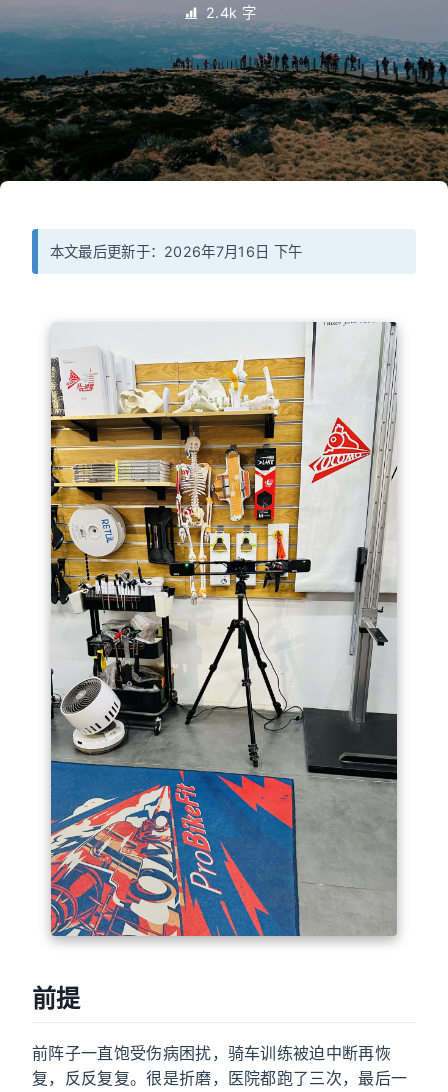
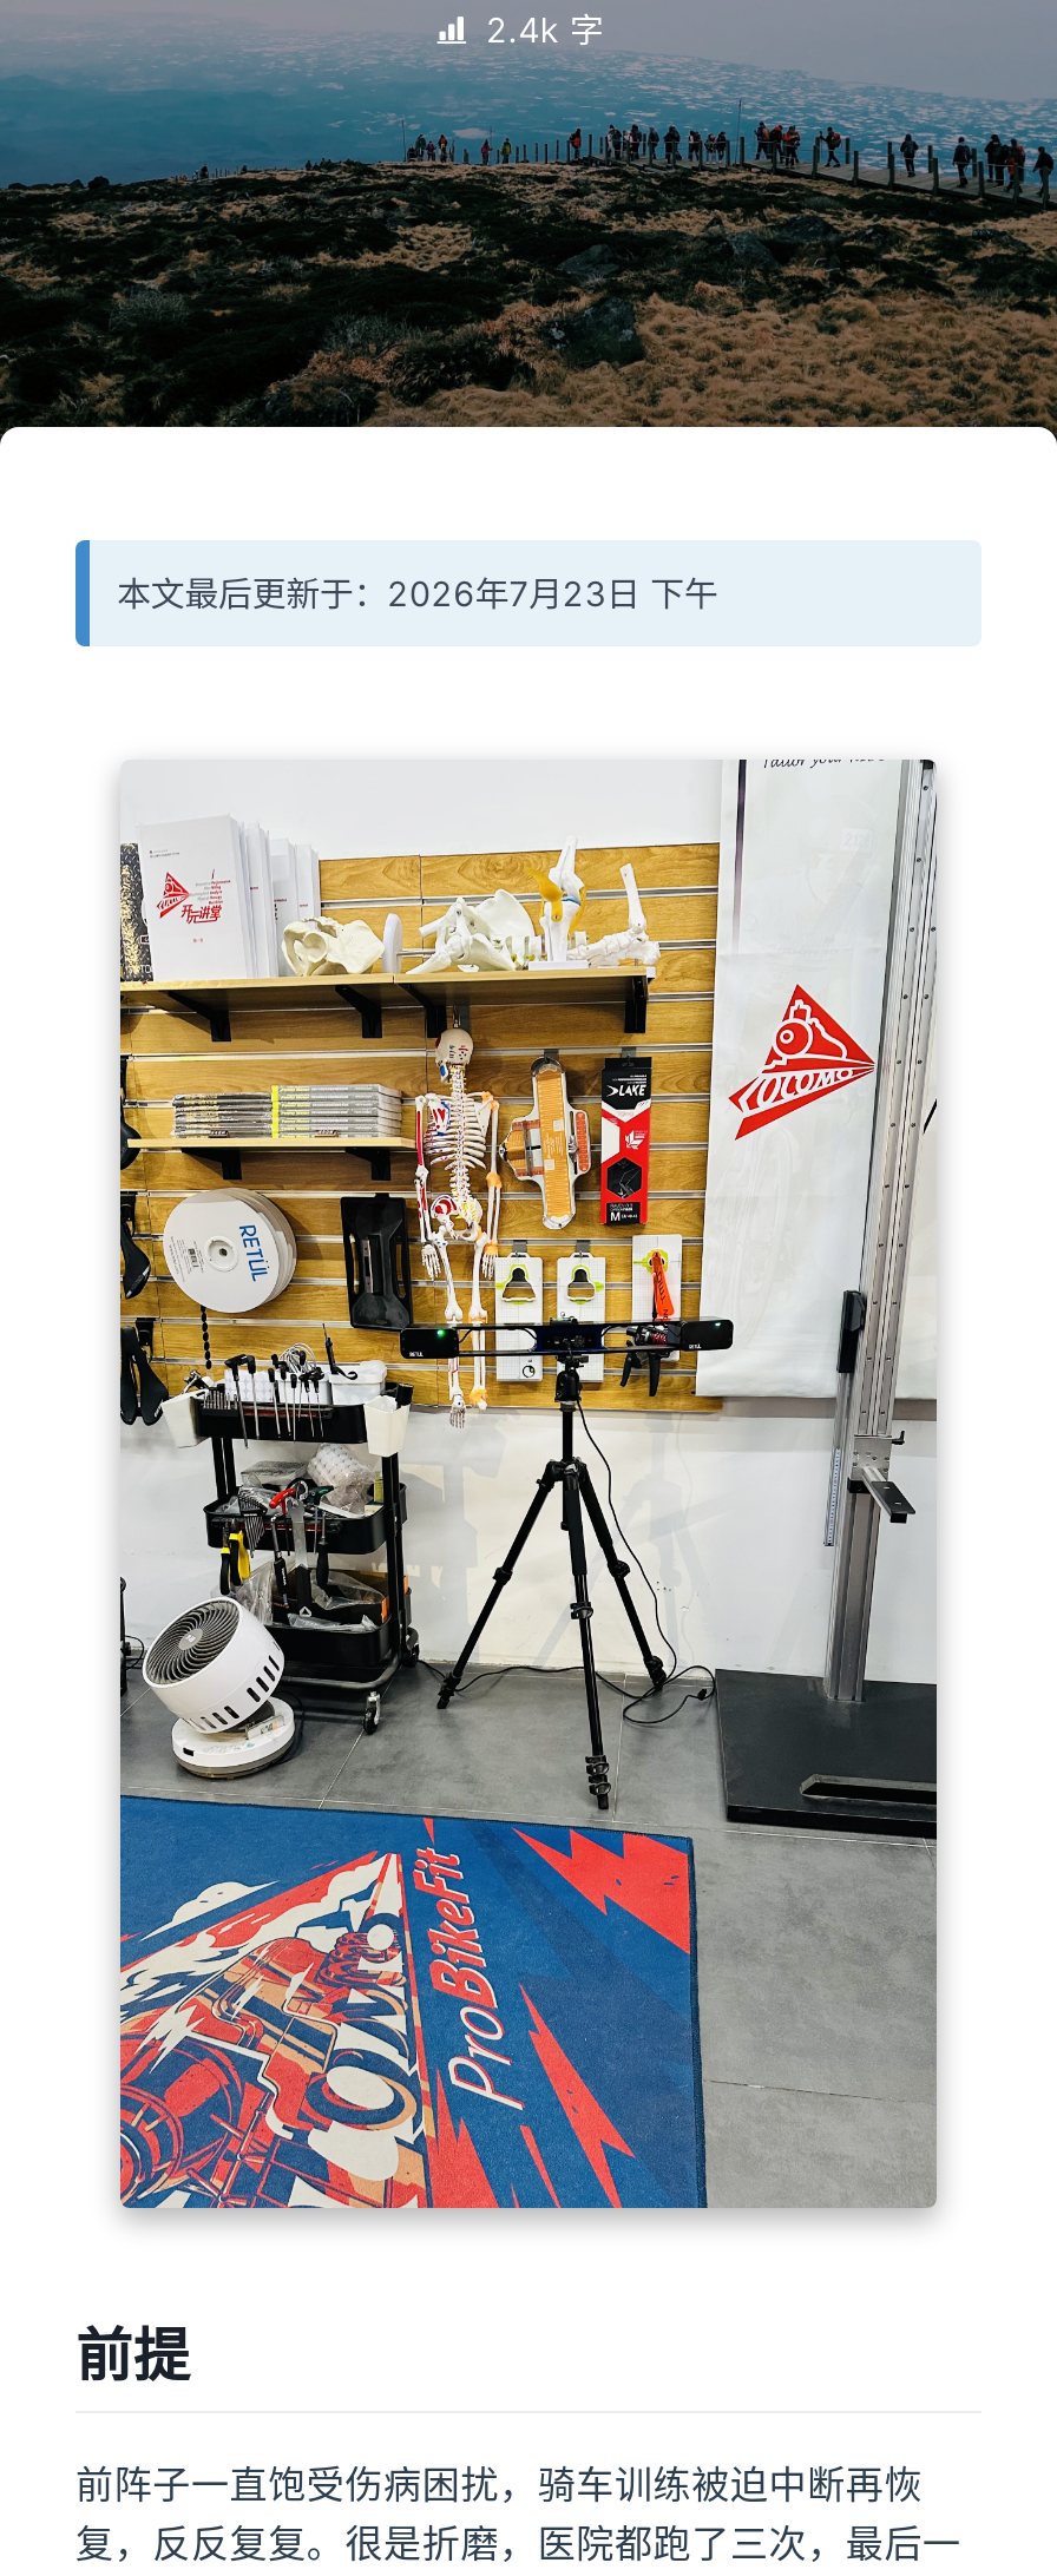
[50,243,302,260] 本文最后更新于：2026年7月16日 下午 -> [117,573,718,613] 本文最后更新于：2026年7月23日 下午

